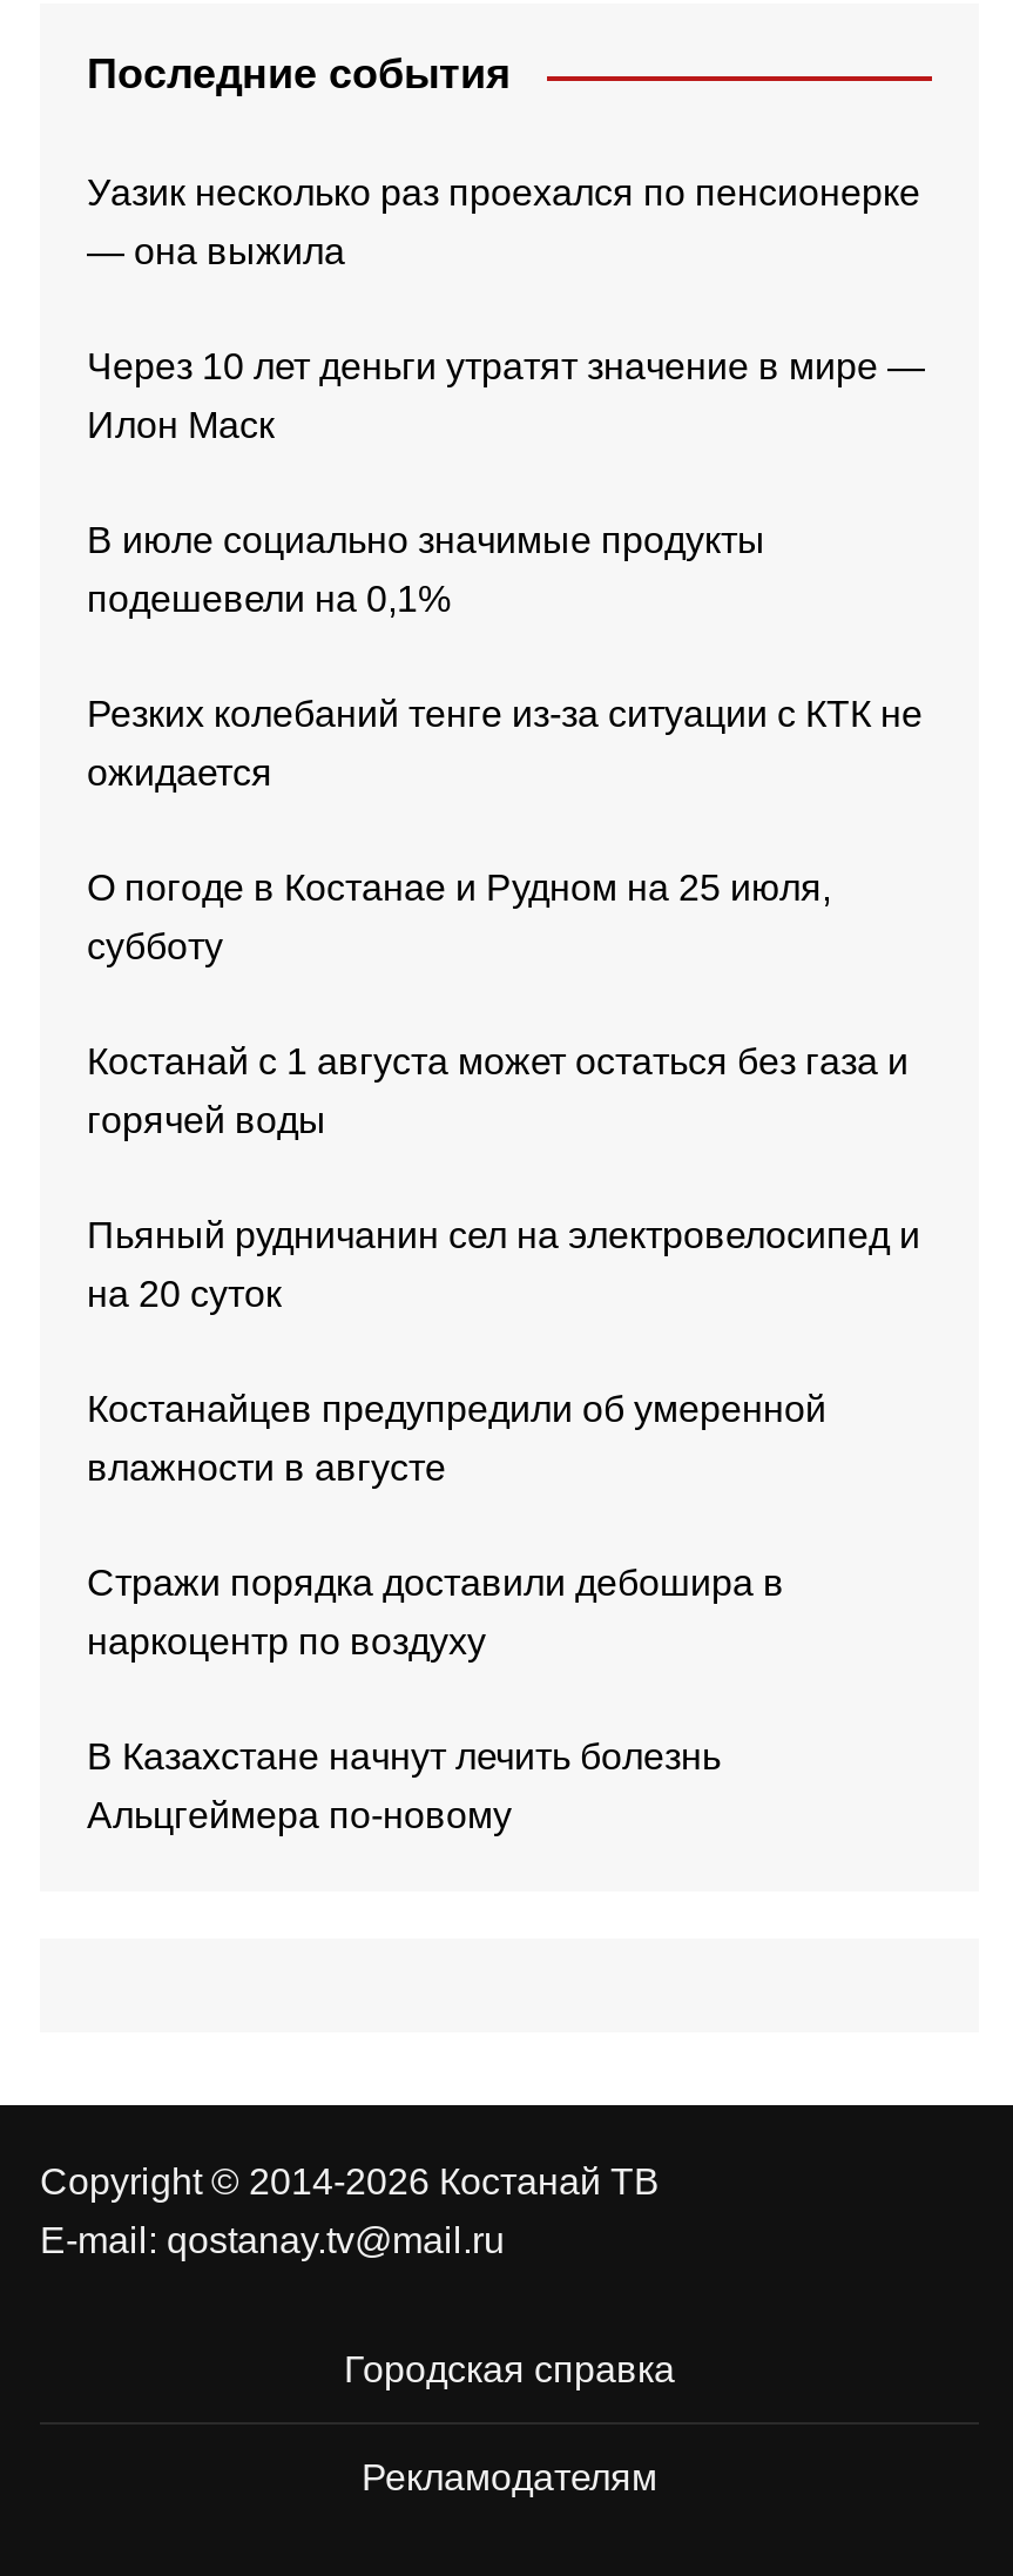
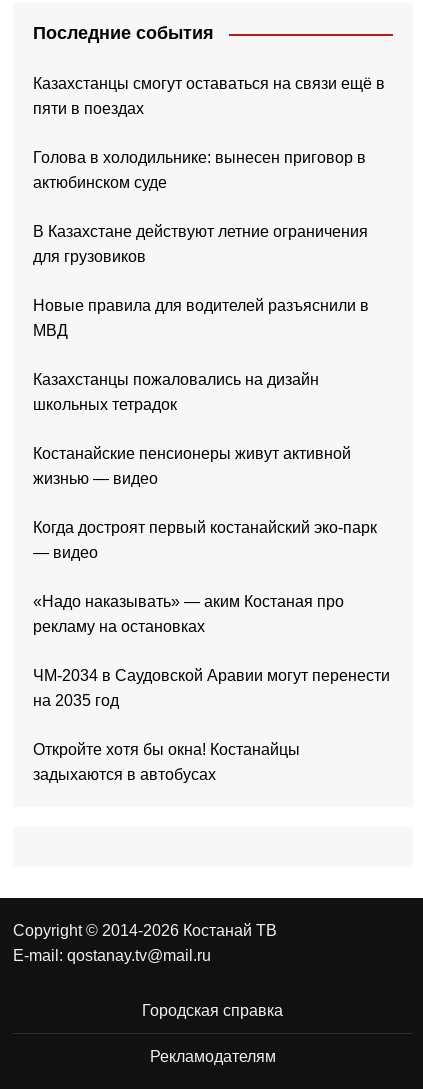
[87,173,920,213] Уазик несколько раз проехался по пенсионерке -> [33,75,385,92] Казахстанцы смогут оставаться на связи ещё в
[87,232,345,271] — она выжила -> [33,100,144,117] пяти в поездах
[87,347,925,387] Через 10 лет деньги утратят значение в мире — -> [33,149,366,166] Голова в холодильнике: вынесен приговор в
[87,405,275,445] Илон Маск -> [33,174,167,191] актюбинском суде
[87,520,765,560] В июле социально значимые продукты -> [33,223,368,240] В Казахстане действуют летние ограничения
[87,579,451,619] подешевели на 0,1% -> [33,248,146,265] для грузовиков
[87,694,923,734] Резких колебаний тенге из-за ситуации с КТК не -> [33,297,369,314] Новые правила для водителей разъяснили в
[87,753,272,793] ожидается -> [33,322,68,339] МВД
[87,868,831,908] О погоде в Костанае и Рудном на 25 июля, -> [33,371,319,388] Казахстанцы пожаловались на дизайн
[87,927,223,967] субботу -> [33,396,177,413] школьных тетрадок
[87,1042,909,1082] Костанай с 1 августа может остаться без газа и -> [33,445,351,462] Костанайские пенсионеры живут активной
[87,1100,326,1140] горячей воды -> [33,470,158,487] жизнью — видео
[87,1215,920,1255] Пьяный рудничанин сел на электровелосипед и -> [33,519,377,536] Когда достроят первый костанайский эко-парк
[87,1274,282,1314] на 20 суток -> [33,544,98,561] — видео
[87,1389,826,1429] Костанайцев предупредили об умеренной -> [33,593,344,610] «Надо наказывать» — аким Костаная про
[87,1448,446,1488] влажности в августе -> [33,618,205,635] рекламу на остановках
[87,1563,784,1603] Стражи порядка доставили дебошира в -> [33,667,390,684] ЧМ-2034 в Саудовской Аравии могут перенести
[87,1622,486,1662] наркоцентр по воздуху -> [33,692,119,709] на 2035 год
[87,1737,721,1777] В Казахстане начнут лечить болезнь -> [33,741,300,758] Откройте хотя бы окна! Костанайцы
[87,1795,512,1835] Альцгеймера по-новому -> [33,766,216,783] задыхаются в автобусах

